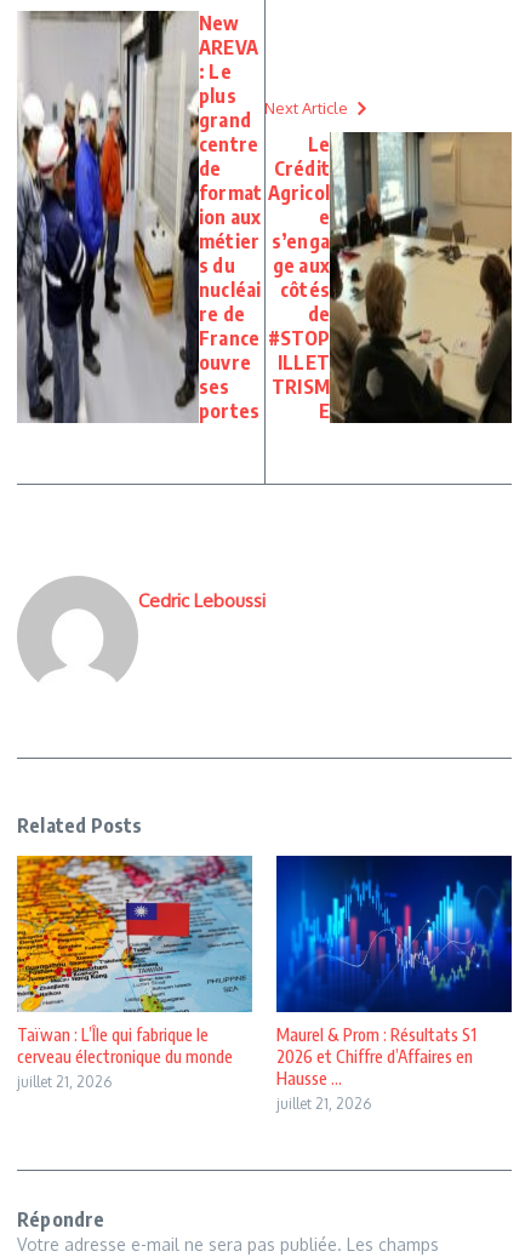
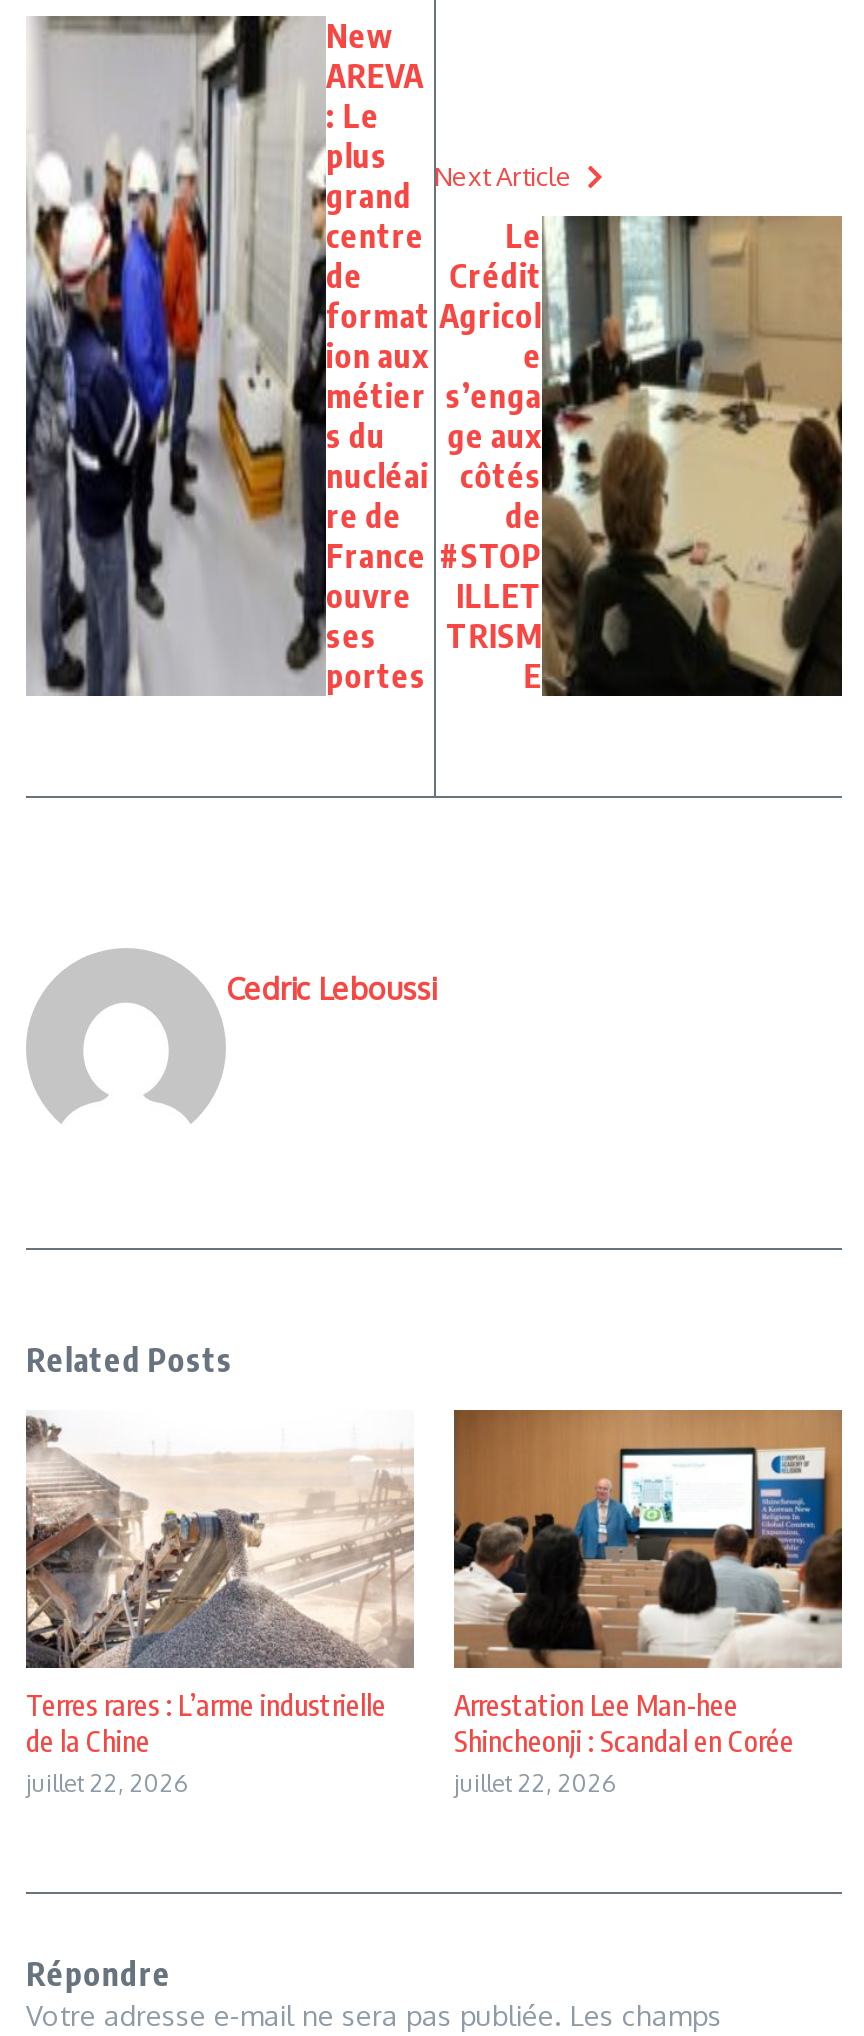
[16,855,253,1091] [image] | Taïwan : L’Île qui fabrique le | cerveau électronique du monde | juillet 21, 2026 -> [24,1410,414,1798] [image] | Terres rares : L’arme industrielle | de la Chine | juillet 22, 2026
[275,855,513,1113] [image] | Maurel & Prom : Résultats S1 | 2026 et Chiffre d’Affaires en | Hausse ... | juillet 21, 2026 -> [452,1408,844,1798] [image] | Arrestation Lee Man-hee | Shincheonji : Scandal en Corée | juillet 22, 2026

